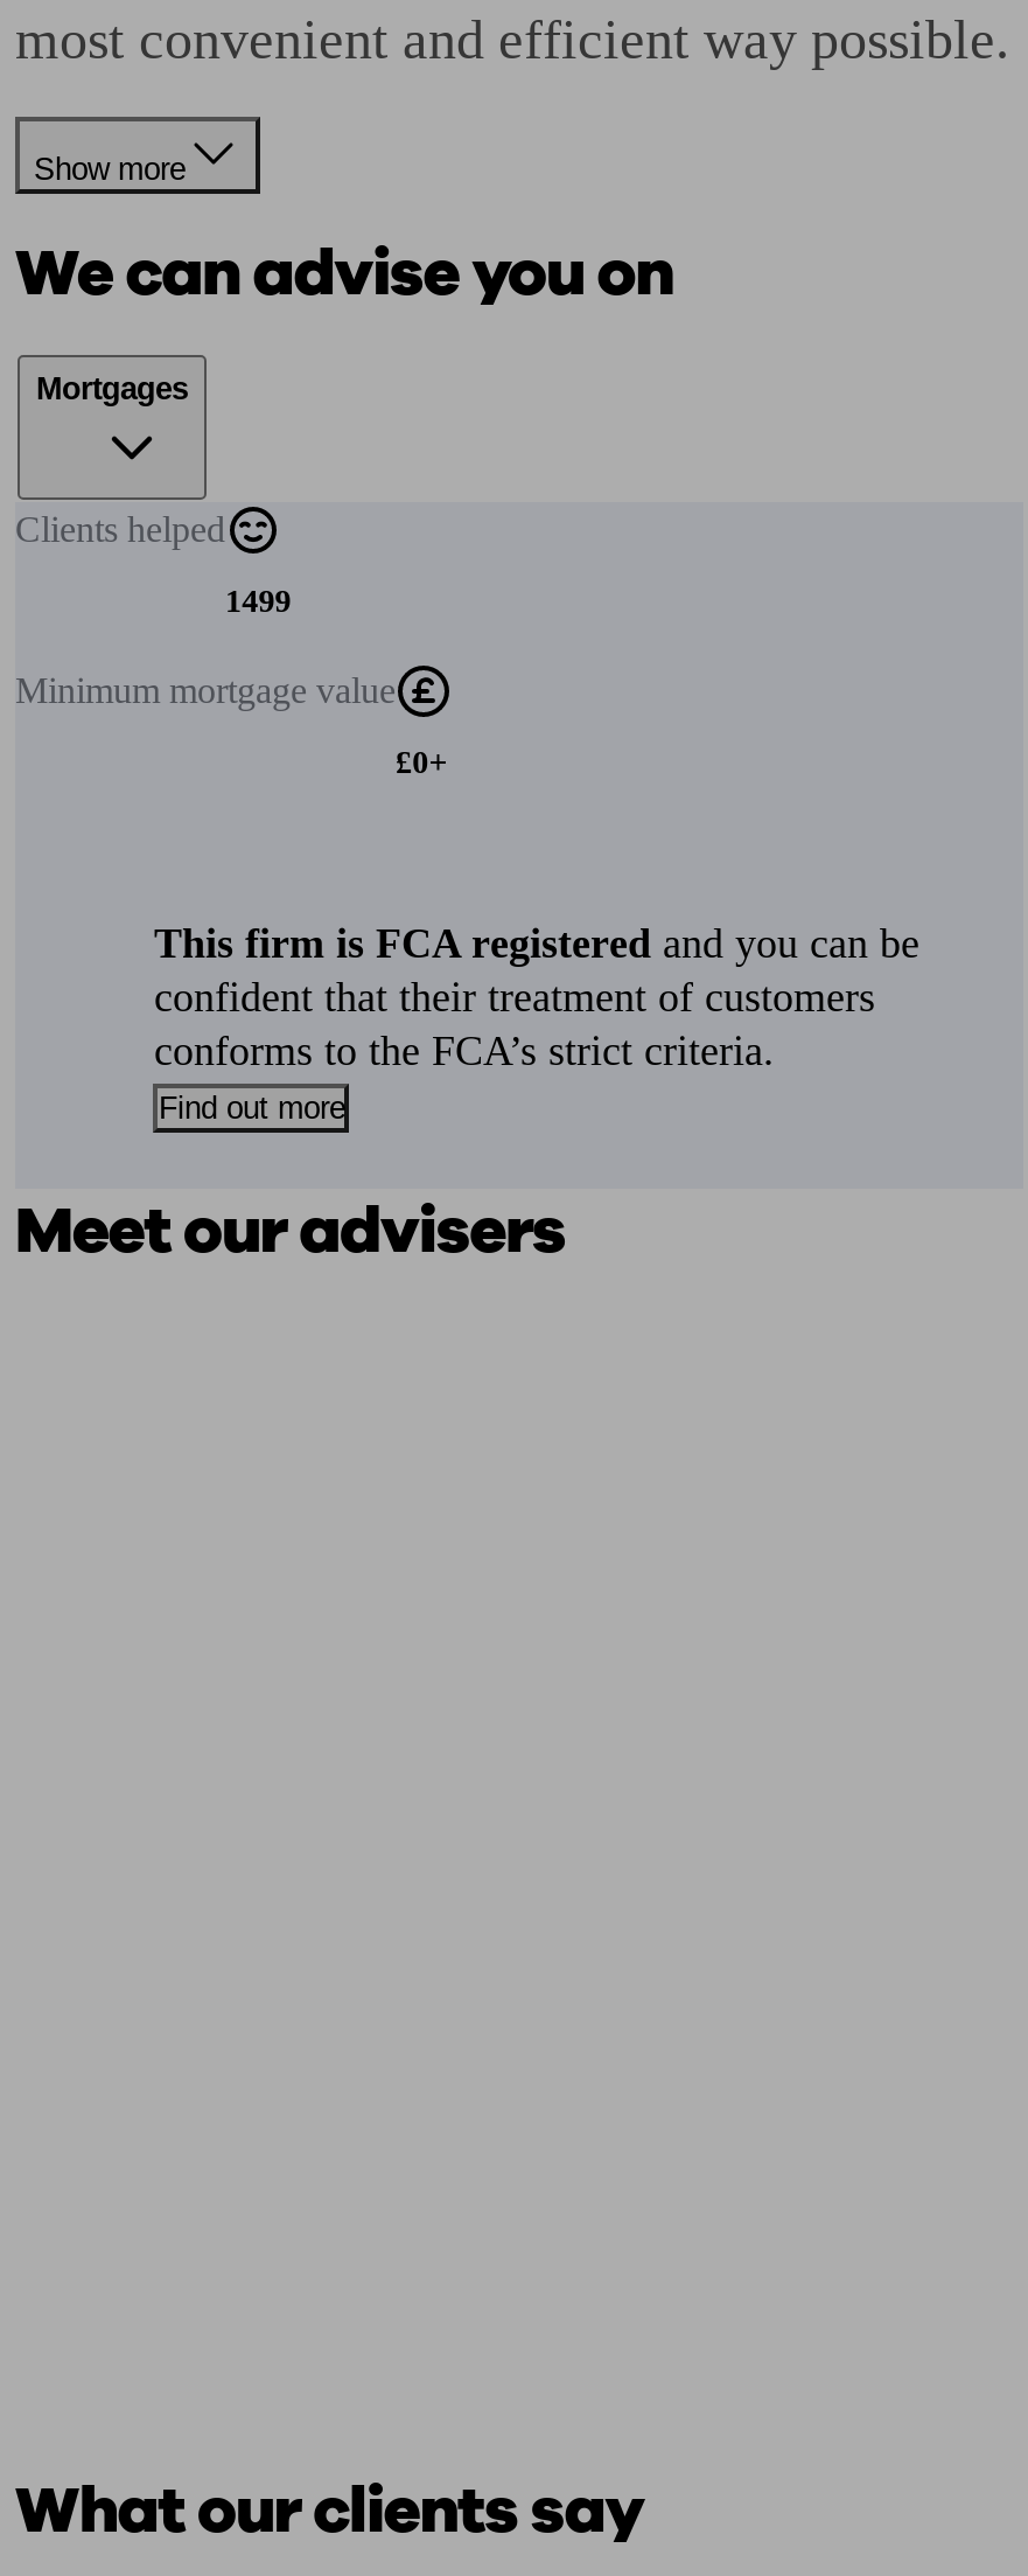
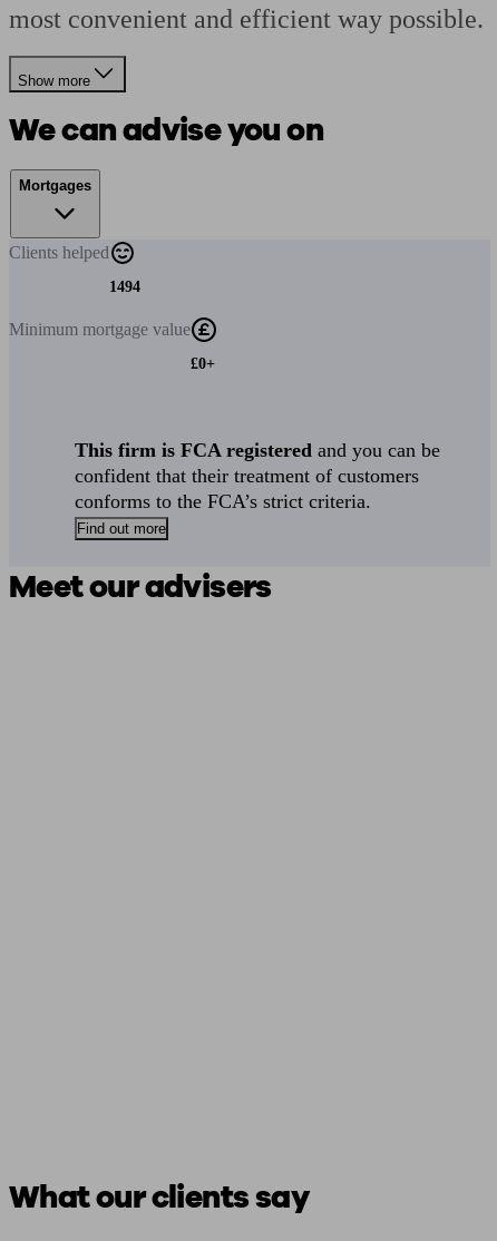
[225,584,291,619] 1499 -> [109,279,141,295] 1494

